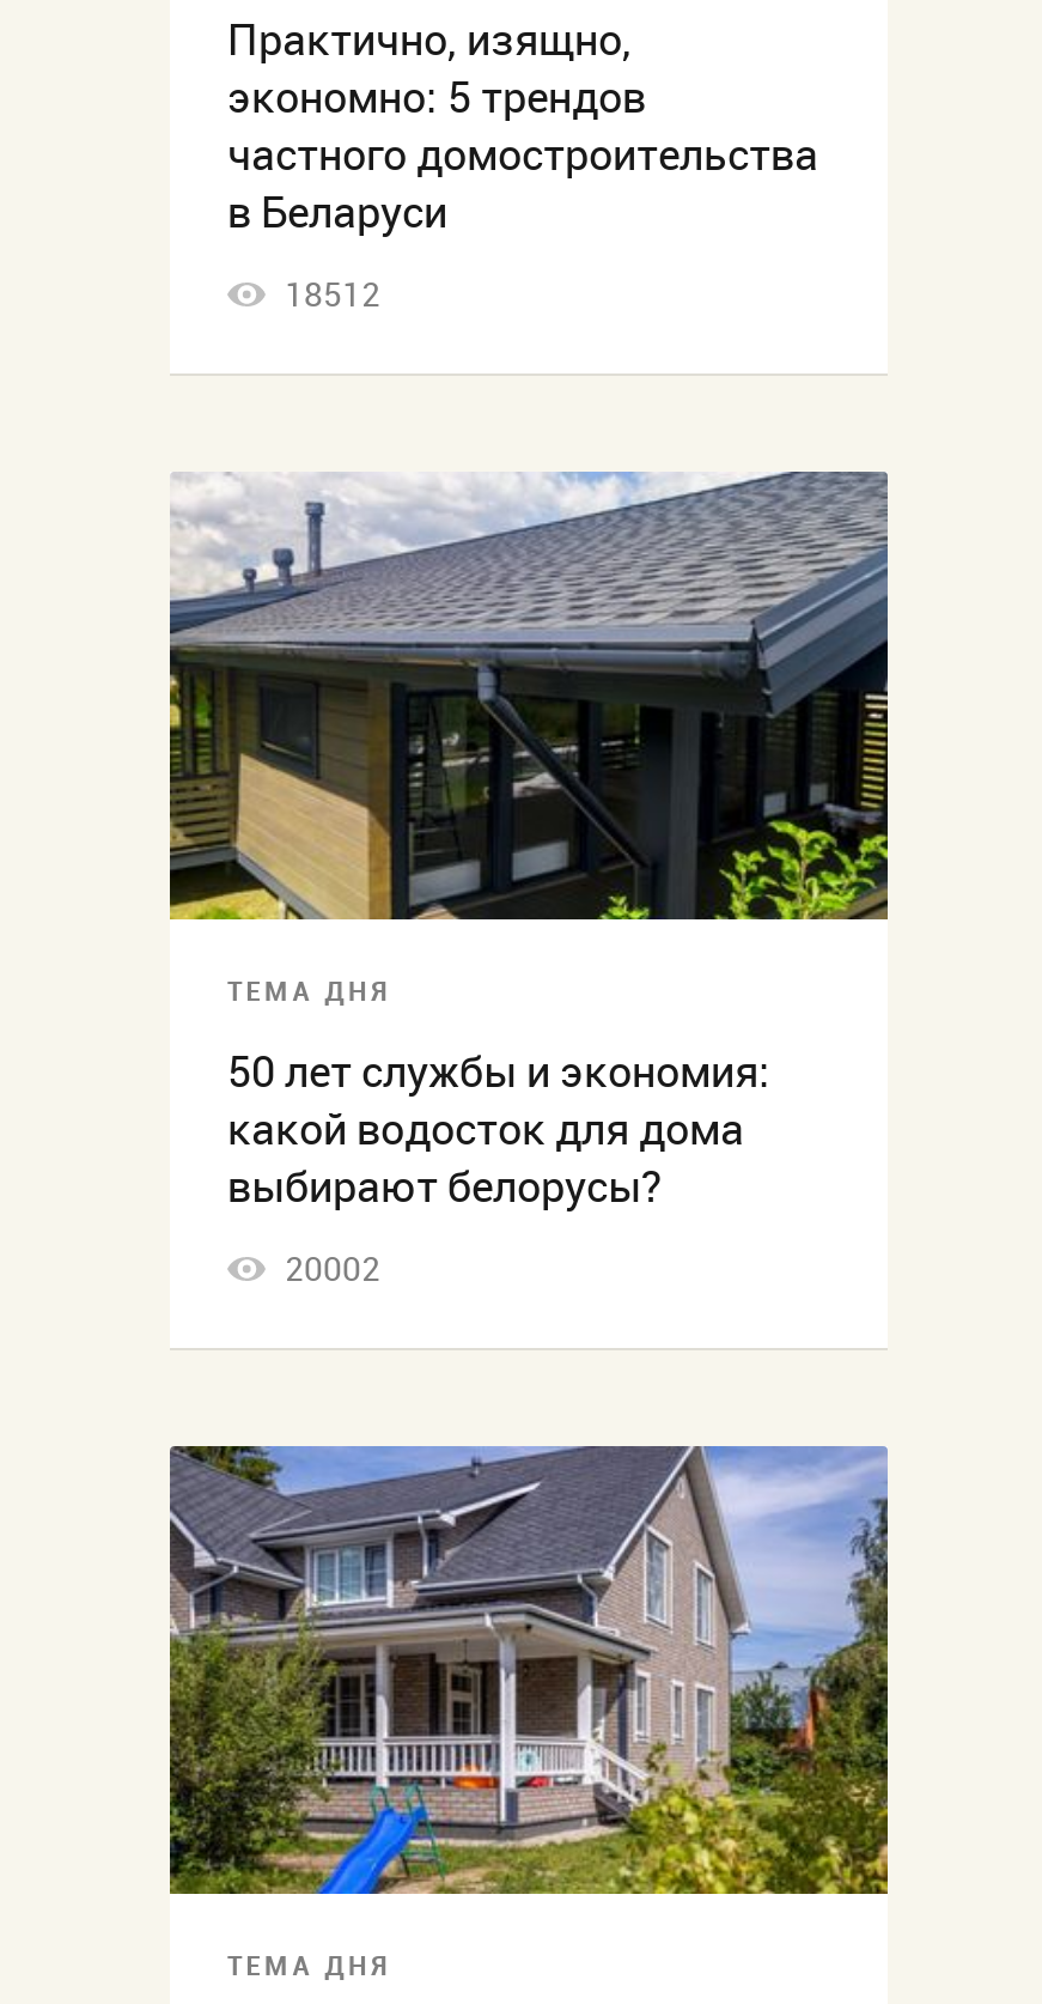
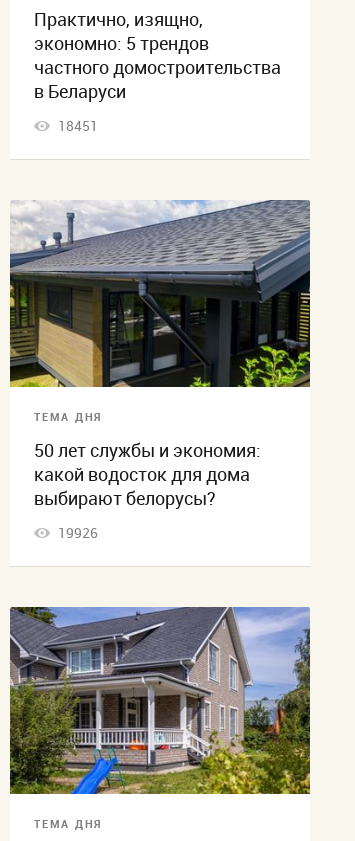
[285,275,380,314] 18512 -> [58,118,98,134] 18451
[285,1250,380,1288] 20002 -> [58,525,98,541] 19926

